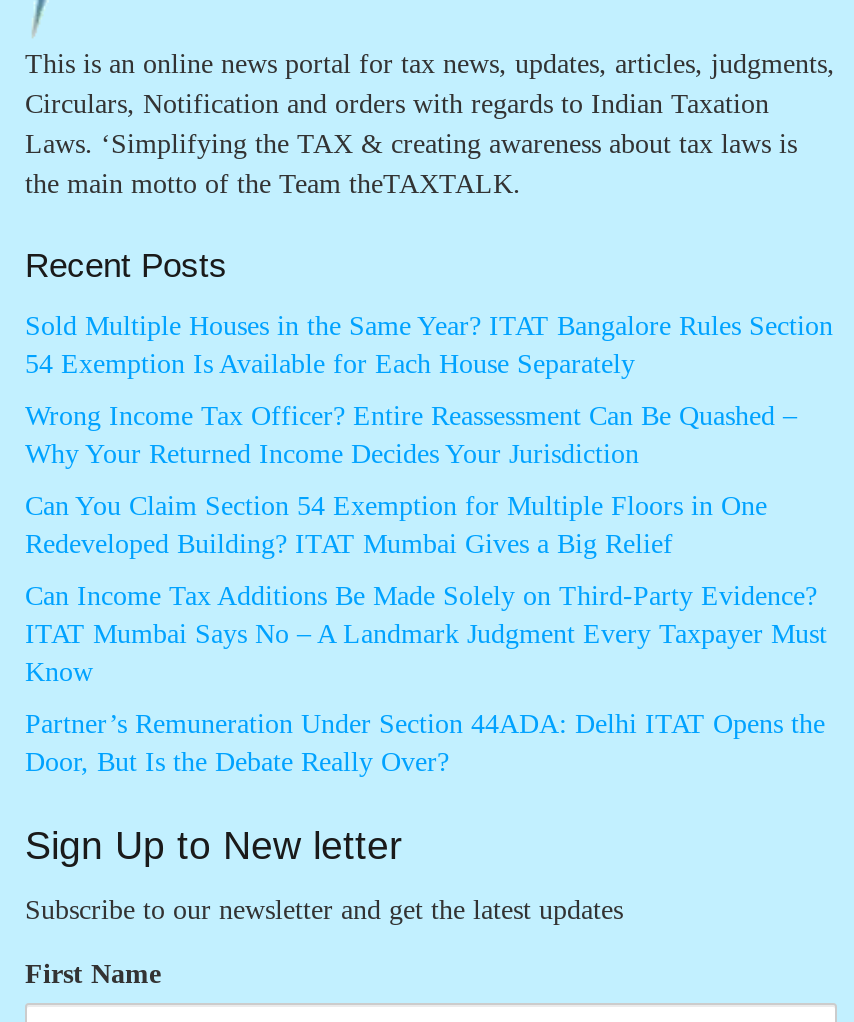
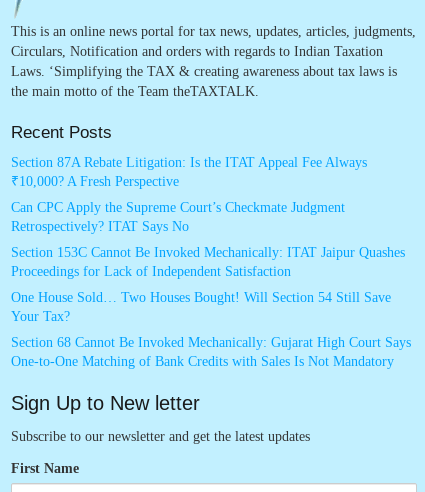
[25,310,833,378] Sold Multiple Houses in the Same Year? ITAT Bangalore Rules Section | 54 Exemption Is Available for Each House Separately -> [11,155,367,189] Section 87A Rebate Litigation: Is the ITAT Appeal Fee Always | ₹10,000? A Fresh Perspective
[25,400,797,468] Wrong Income Tax Officer? Entire Reassessment Can Be Quashed – | Why Your Returned Income Decides Your Jurisdiction -> [11,200,345,234] Can CPC Apply the Supreme Court’s Checkmate Judgment | Retrospectively? ITAT Says No
[25,490,767,558] Can You Claim Section 54 Exemption for Multiple Floors in One | Redeveloped Building? ITAT Mumbai Gives a Big Relief -> [11,245,405,279] Section 153C Cannot Be Invoked Mechanically: ITAT Jaipur Quashes | Proceedings for Lack of Independent Satisfaction
[25,580,827,686] Can Income Tax Additions Be Made Solely on Third-Party Evidence? | ITAT Mumbai Says No – A Landmark Judgment Every Taxpayer Must | Know -> [11,290,391,324] One House Sold… Two Houses Bought! Will Section 54 Still Save | Your Tax?
[25,708,825,776] Partner’s Remuneration Under Section 44ADA: Delhi ITAT Opens the | Door, But Is the Debate Really Over? -> [11,335,411,369] Section 68 Cannot Be Invoked Mechanically: Gujarat High Court Says | One-to-One Matching of Bank Credits with Sales Is Not Mandatory

